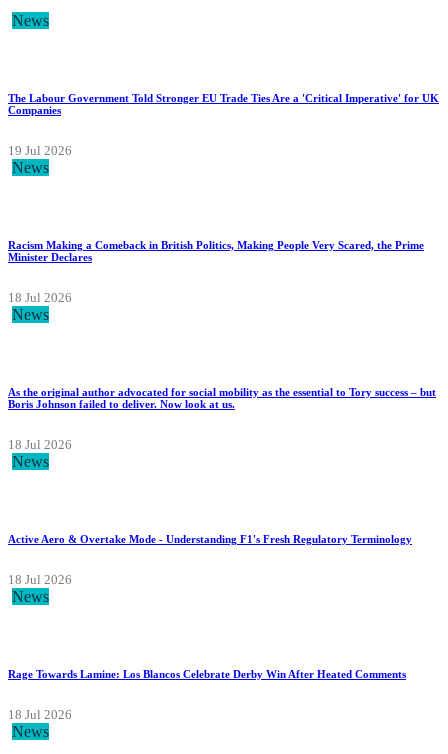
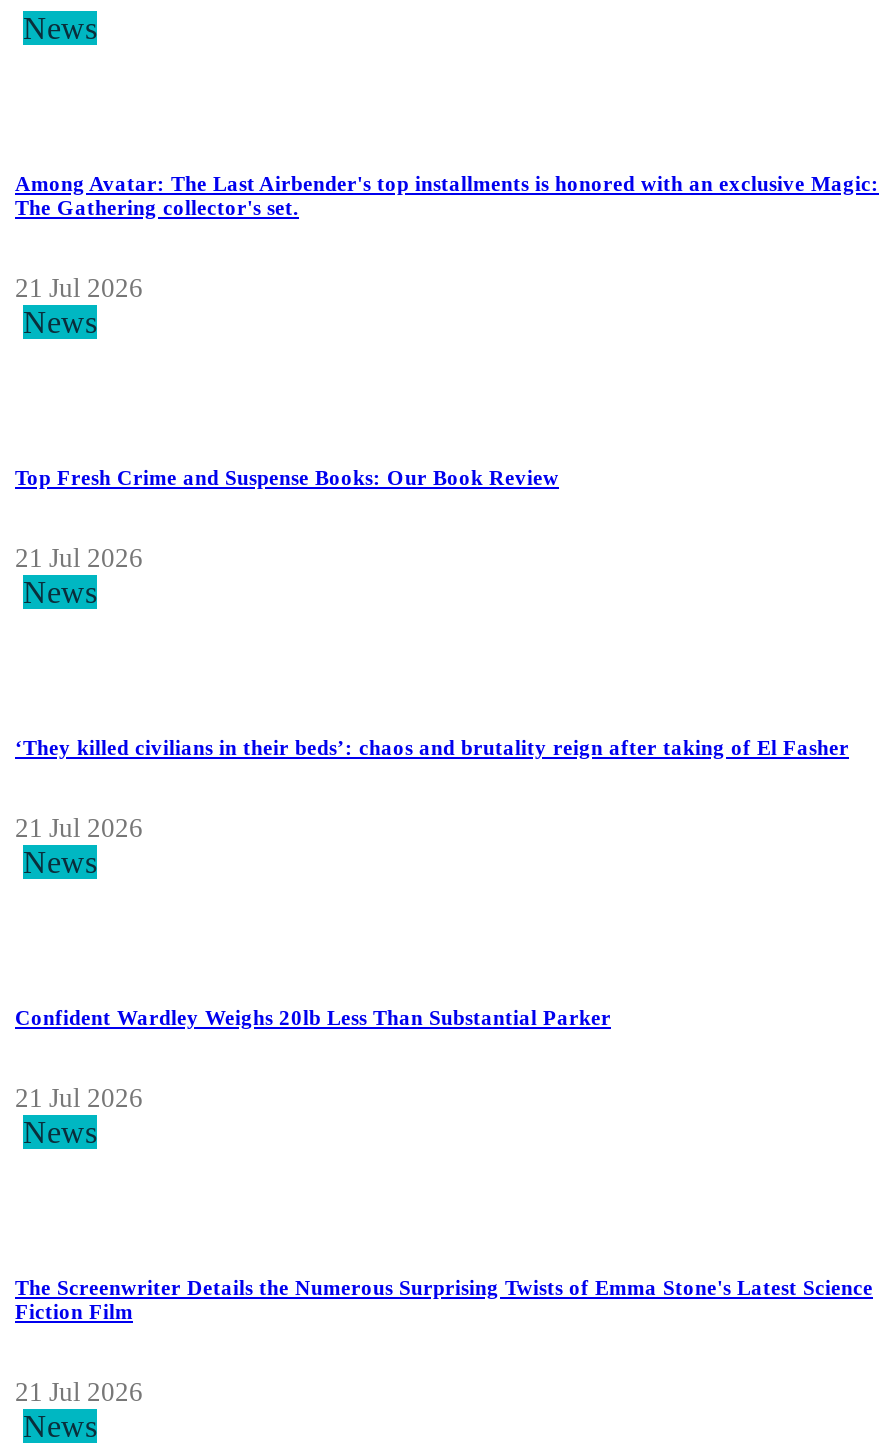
[8,92,439,116] The Labour Government Told Stronger EU Trade Ties Are a 'Critical Imperative' for UK | Companies -> [15,172,879,220] Among Avatar: The Last Airbender's top installments is honored with an exclusive Magic: | The Gathering collector's set.
[8,143,72,158] 19 Jul 2026 -> [15,274,143,304] 21 Jul 2026
[8,239,424,263] Racism Making a Comeback in British Politics, Making People Very Scared, the Prime | Minister Declares -> [15,466,559,490] Top Fresh Crime and Suspense Books: Our Book Review
[8,290,72,305] 18 Jul 2026 -> [15,544,143,574] 21 Jul 2026
[8,386,436,410] As the original author advocated for social mobility as the essential to Tory success – but | Boris Johnson failed to deliver. Now look at us. -> [15,736,849,760] ‘They killed civilians in their beds’: chaos and brutality reign after taking of El Fasher
[8,437,72,452] 18 Jul 2026 -> [15,814,143,844] 21 Jul 2026
[8,533,412,545] Active Aero & Overtake Mode - Understanding F1's Fresh Regulatory Terminology -> [15,1005,611,1029] Confident Wardley Weighs 20lb Less Than Substantial Parker
[8,572,72,587] 18 Jul 2026 -> [15,1083,143,1113] 21 Jul 2026
[8,668,406,680] Rage Towards Lamine: Los Blancos Celebrate Derby Win After Heated Comments -> [15,1275,873,1323] The Screenwriter Details the Numerous Surprising Twists of Emma Stone's Latest Science | Fiction Film
[8,707,72,722] 18 Jul 2026 -> [15,1377,143,1407] 21 Jul 2026

